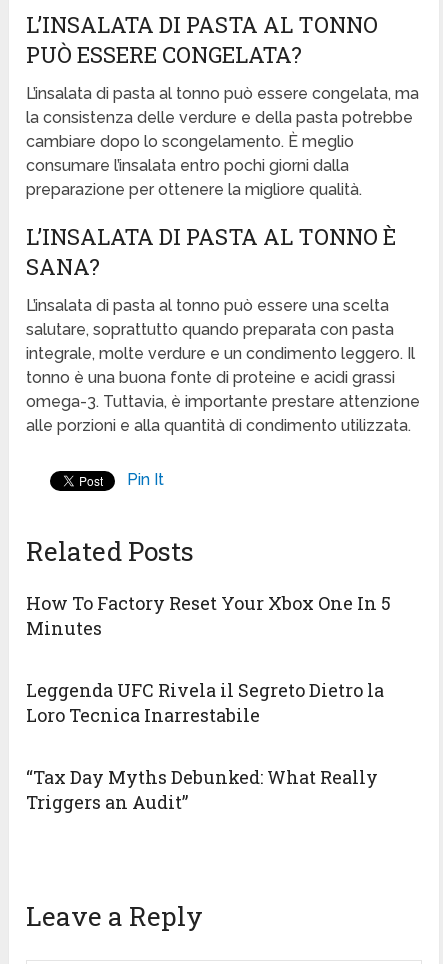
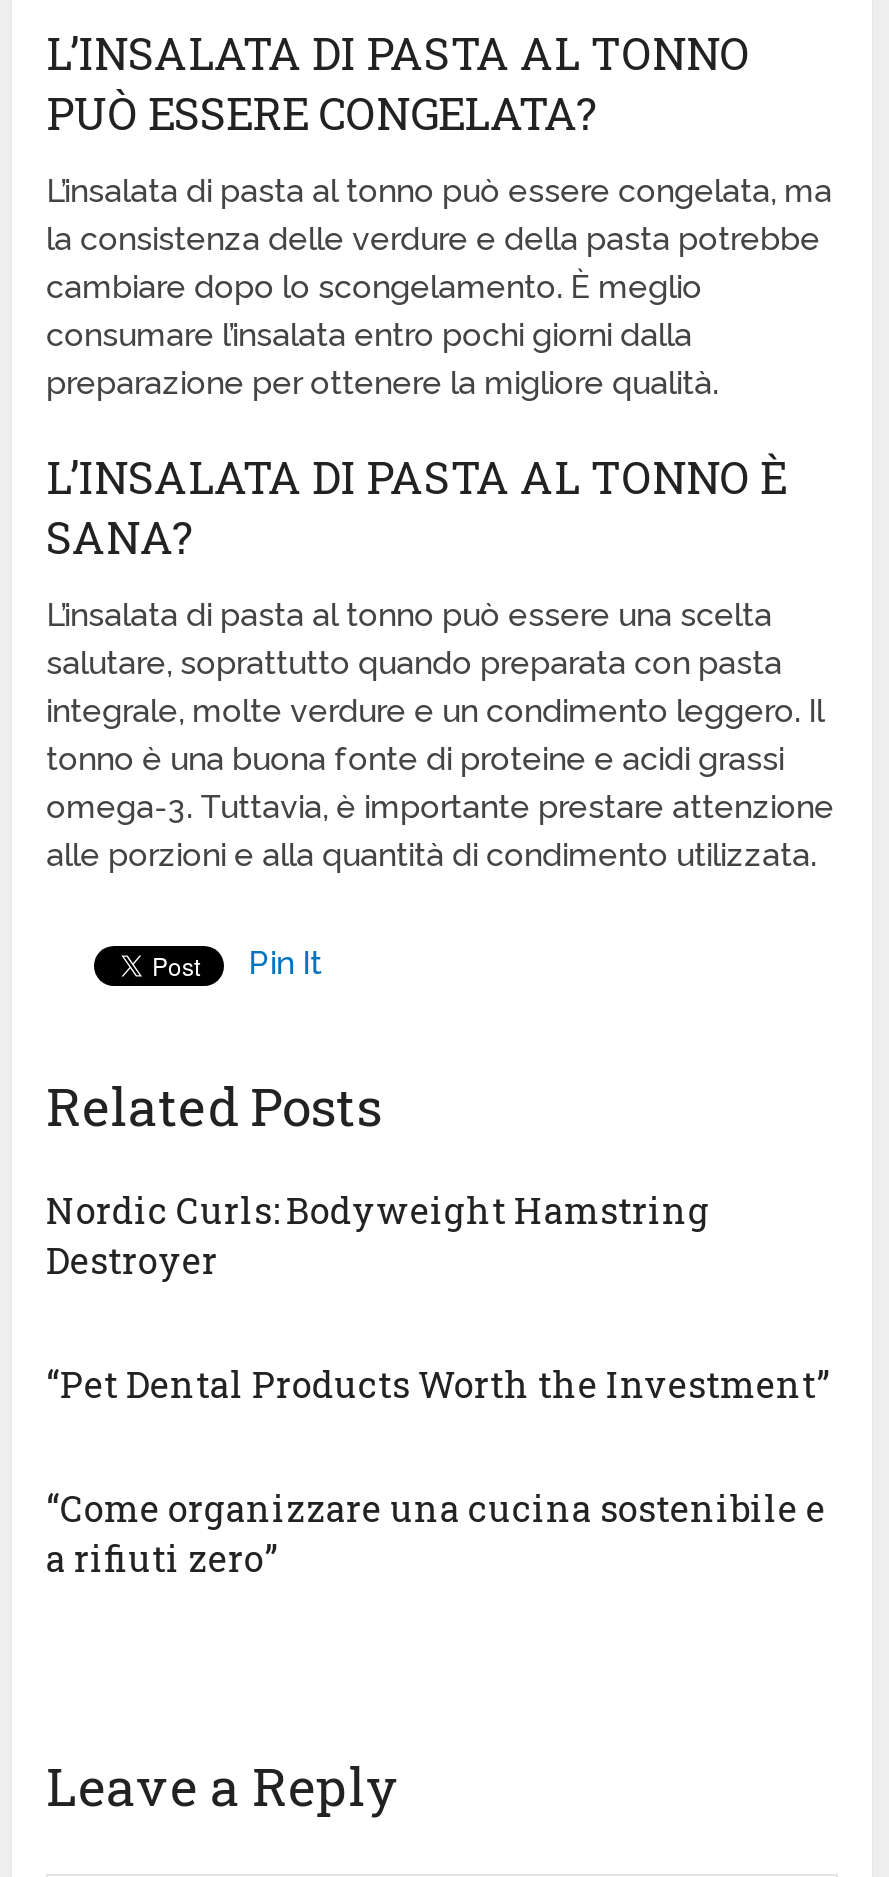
[26,591,391,640] How To Factory Reset Your Xbox One In 5 | Minutes -> [46,1187,710,1285] Nordic Curls: Bodyweight Hamstring | Destroyer
[26,678,384,727] Leggenda UFC Rivela il Segreto Dietro la | Loro Tecnica Inarrestabile -> [46,1361,828,1409] “Pet Dental Products Worth the Investment”
[26,765,378,814] “Tax Day Myths Debunked: What Really | Triggers an Audit” -> [46,1485,826,1583] “Come organizzare una cucina sostenibile e | a rifiuti zero”

